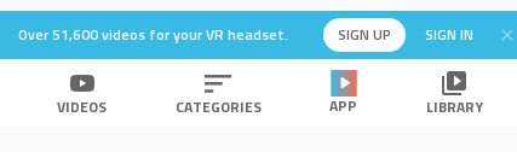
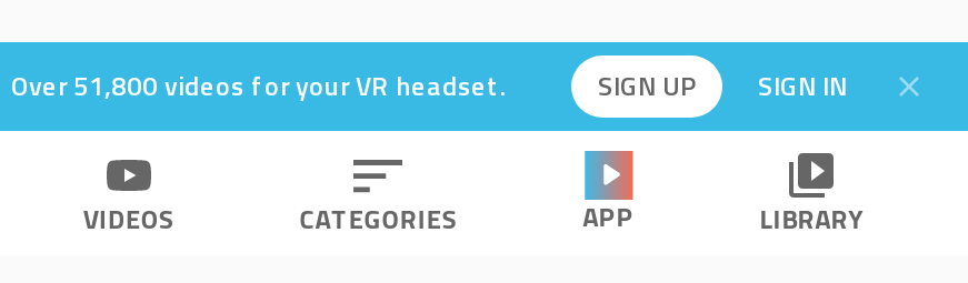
[18,23,288,46] Over 51,600 videos for your VR headset. -> [11,64,507,107] Over 51,800 videos for your VR headset.

